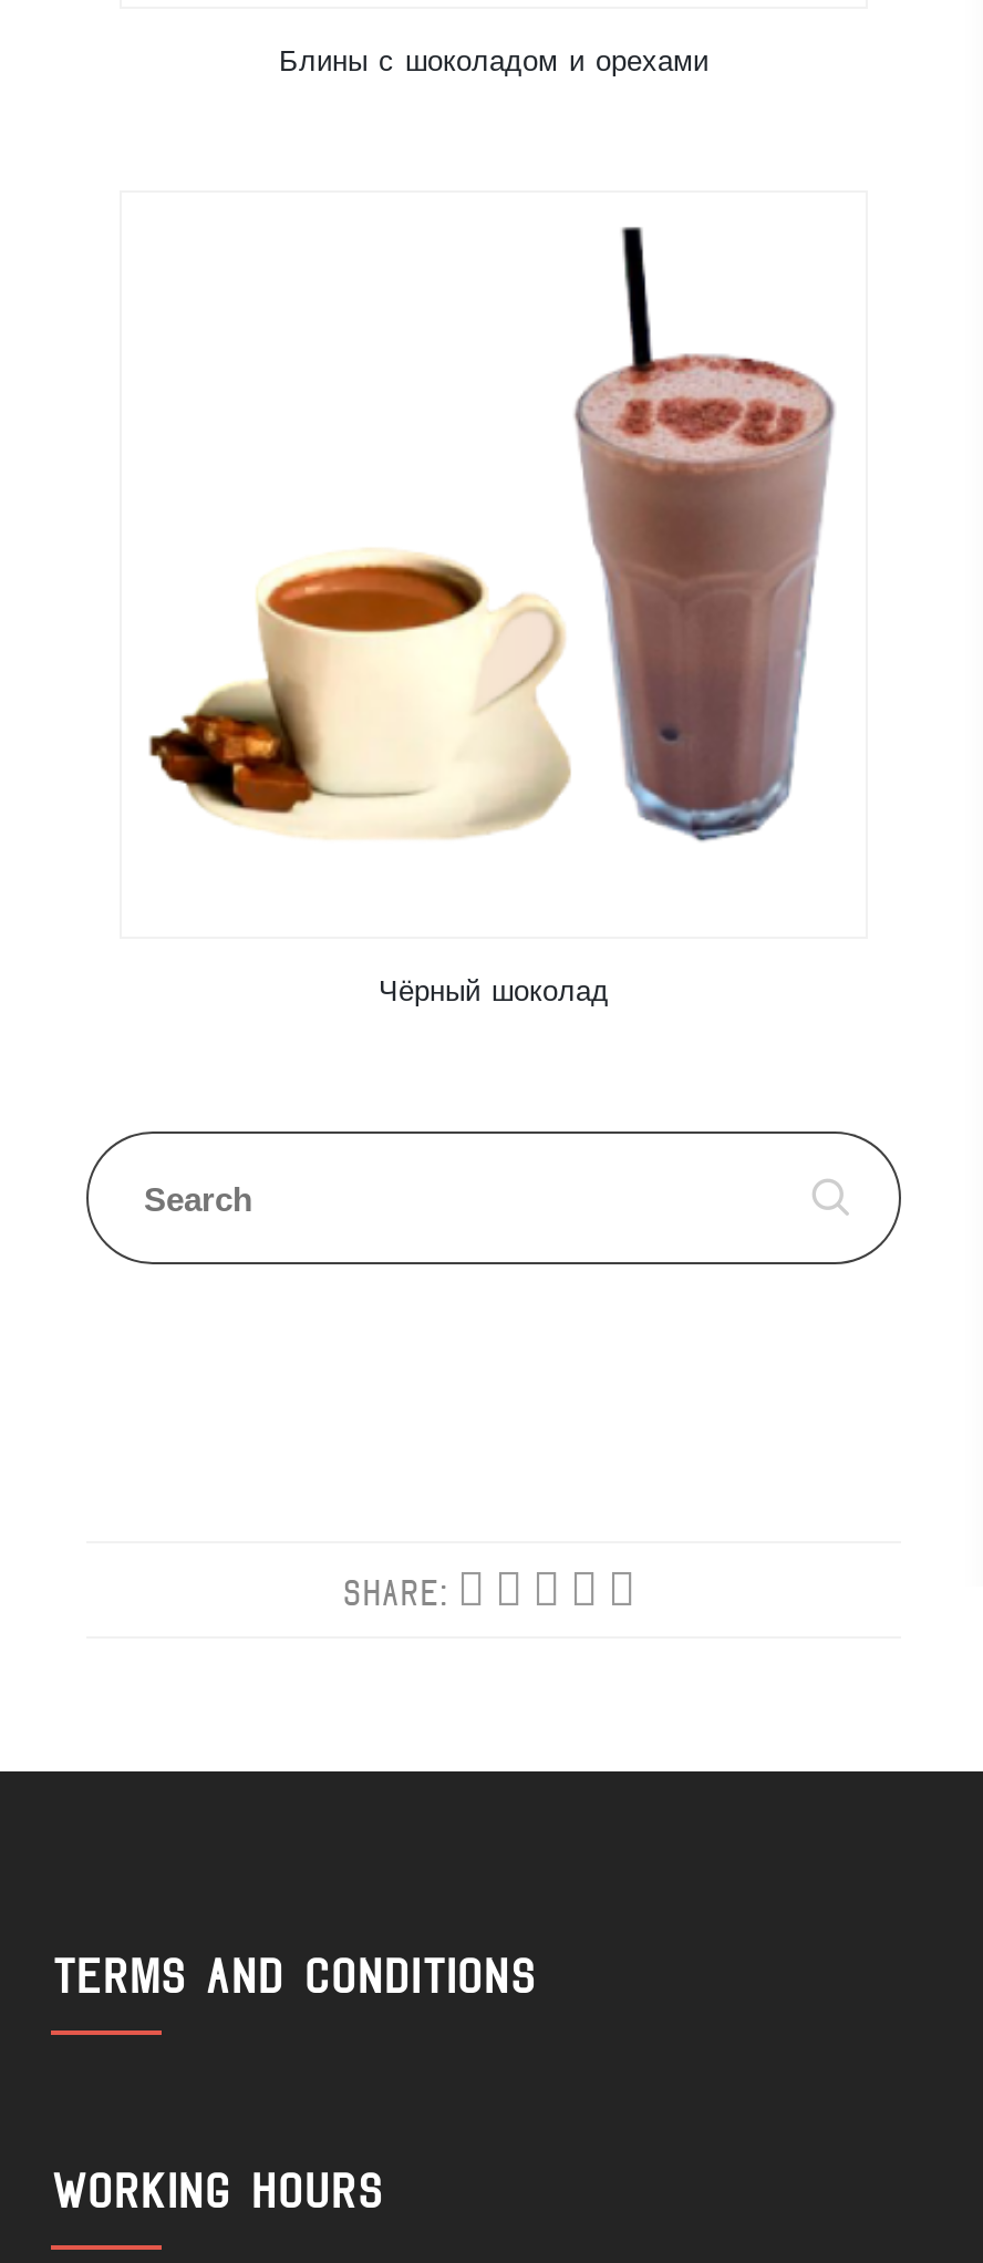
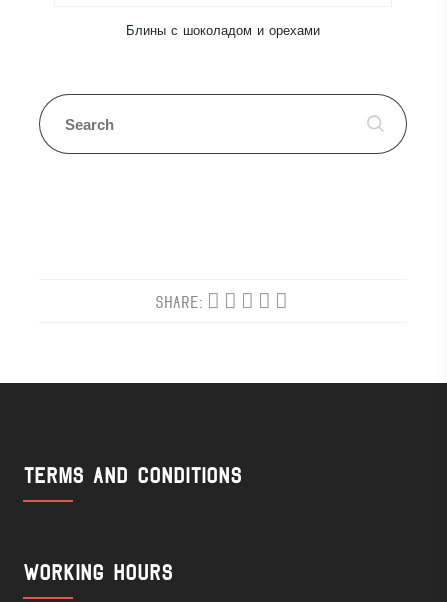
[148,226,837,844] [image] -> none
[379,979,609,1005] Чёрный шоколад -> none

